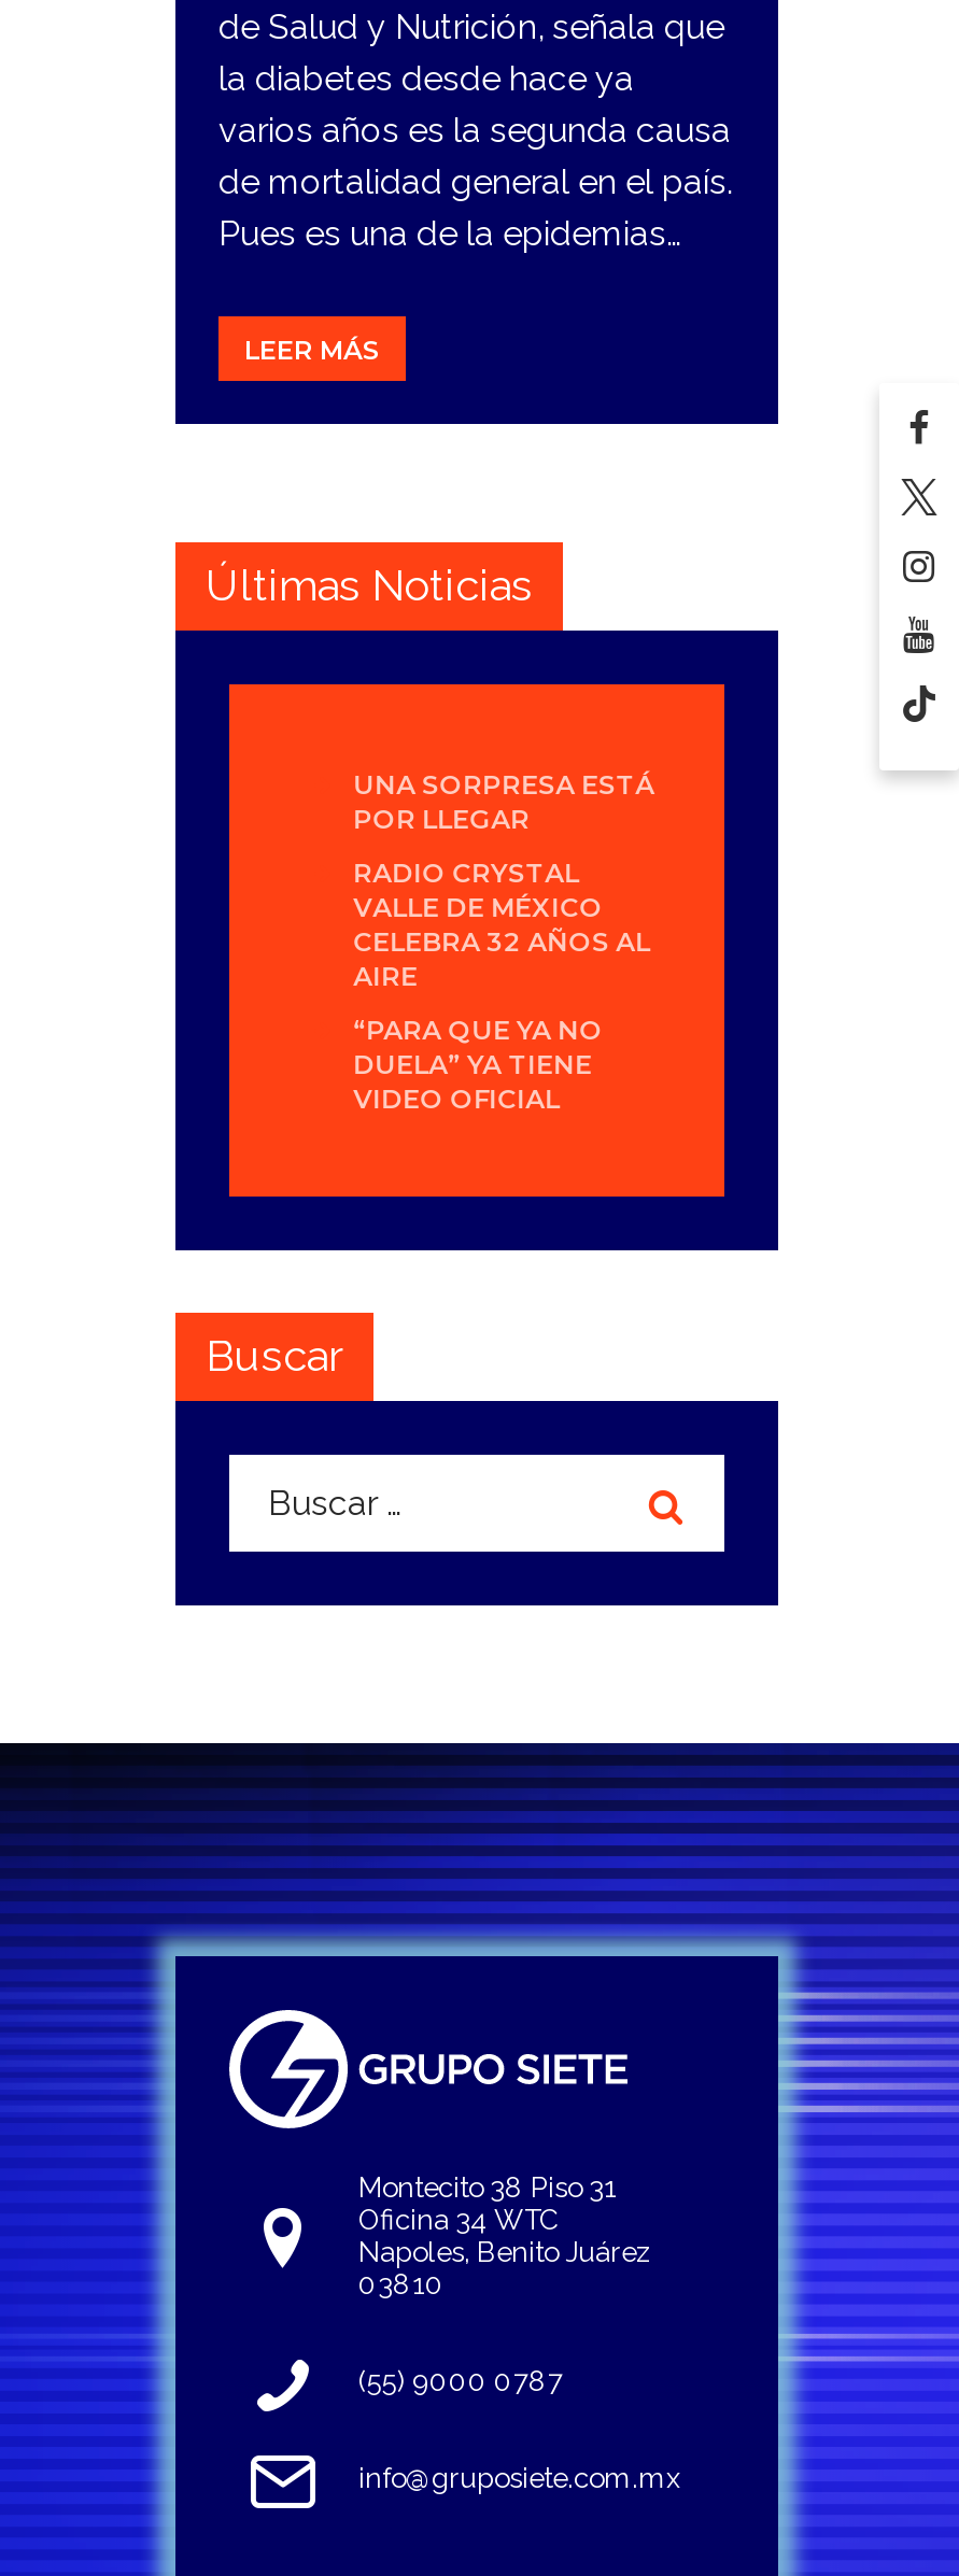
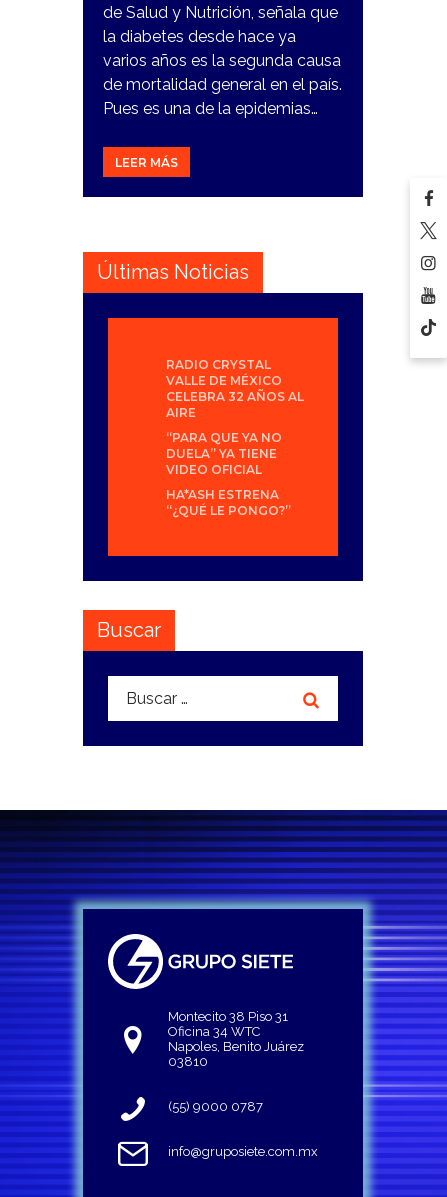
[353,768,655,835] UNA SORPRESA ESTÁ | POR LLEGAR -> none
moved [353,856,650,1115] -> [166,357,304,477]: RADIO CRYSTAL | VALLE DE MÉXICO | CELEBRA 32 AÑOS AL | AIRE | “PARA QUE YA NO | DUELA” YA TIENE | VIDEO OFICIAL
none -> [166,487,291,518] HA*ASH ESTRENA | “¿QUÉ LE PONGO?”

